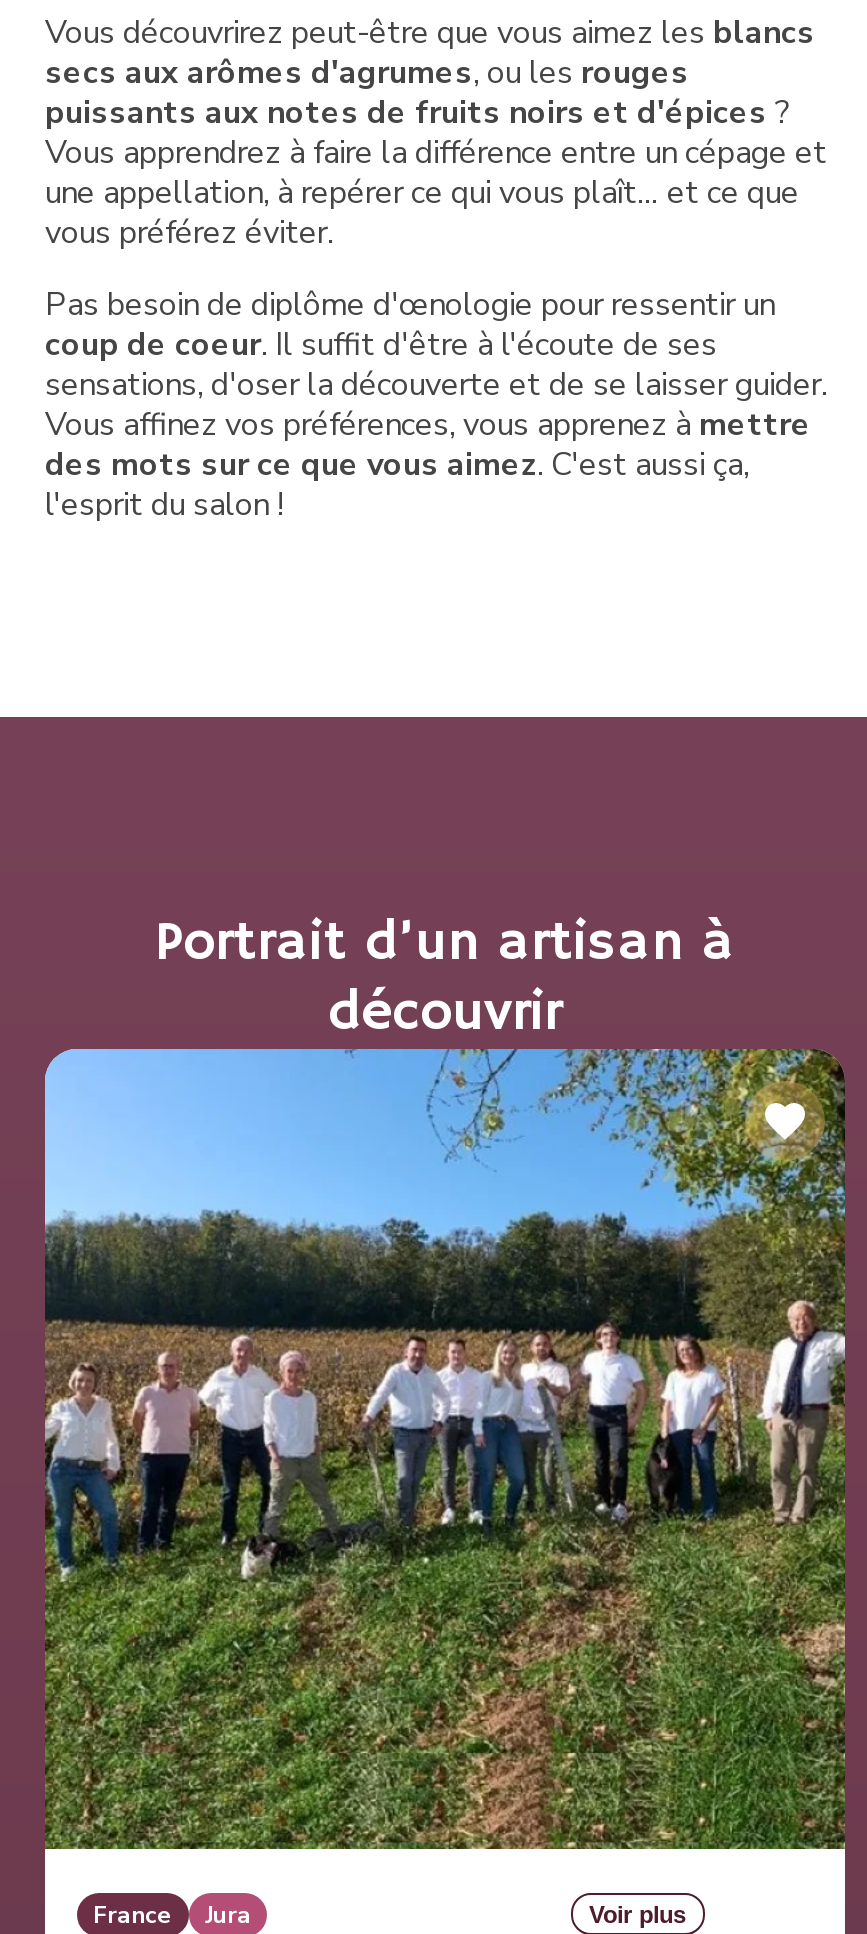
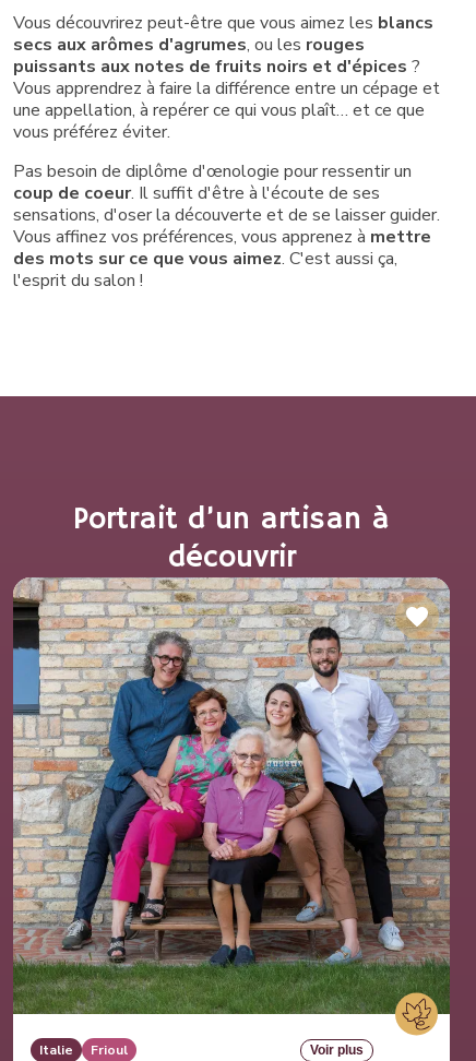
[43,1048,847,1930] [image] | France | Jura -> [12,576,451,1059] [image] | Italie | Frioul

